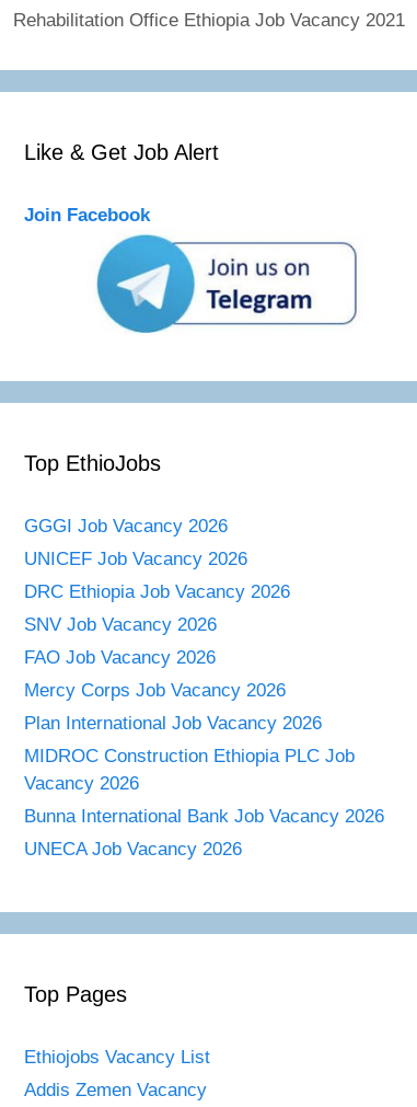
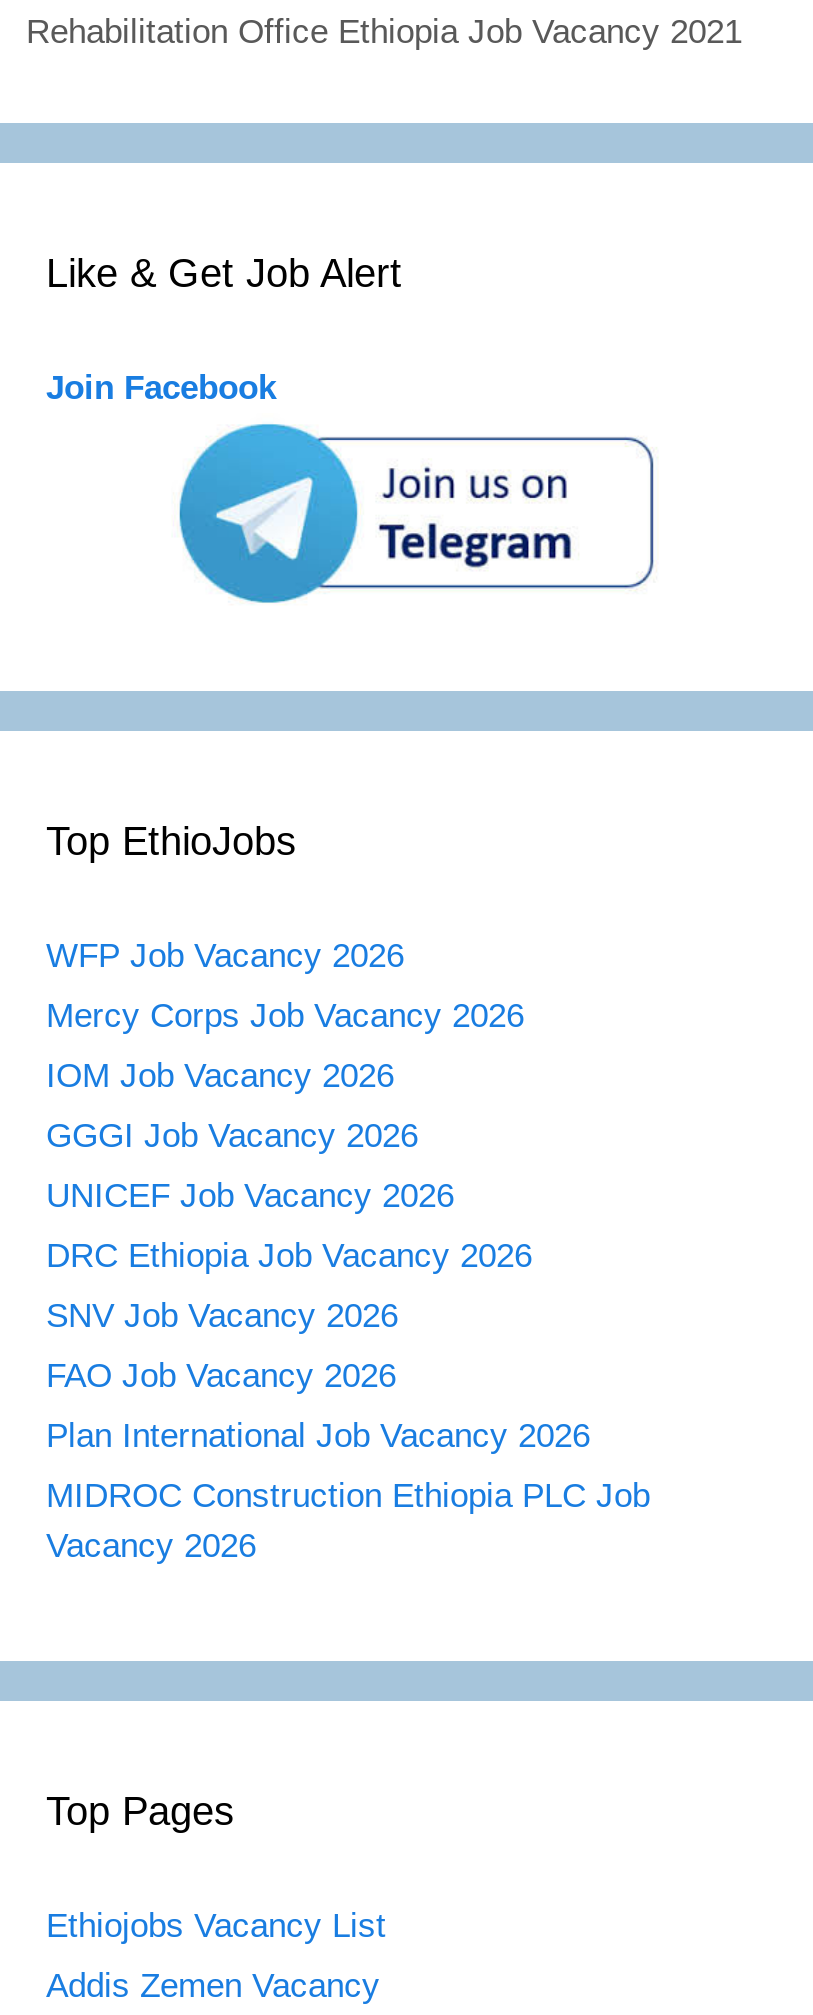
none -> [46,936,404,1094] WFP Job Vacancy 2026 | IOM Job Vacancy 2026
moved [24,516,290,668] -> [46,1116,532,1394]: GGGI Job Vacancy 2026 | UNICEF Job Vacancy 2026 | DRC Ethiopia Job Vacancy 2026 | SNV Job Vacancy 2026 | FAO Job Vacancy 2026
moved [24,680,286,701] -> [46,996,524,1034]: Mercy Corps Job Vacancy 2026
moved [24,713,355,794] -> [46,1416,650,1564]: Plan International Job Vacancy 2026 | MIDROC Construction Ethiopia PLC Job | Vacancy 2026
[24,806,384,859] Bunna International Bank Job Vacancy 2026 | UNECA Job Vacancy 2026 -> none

